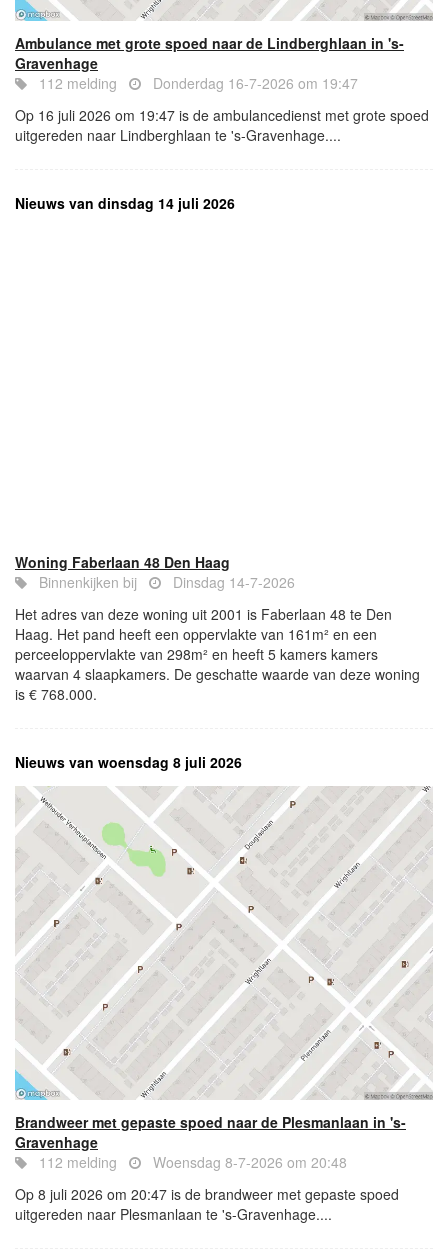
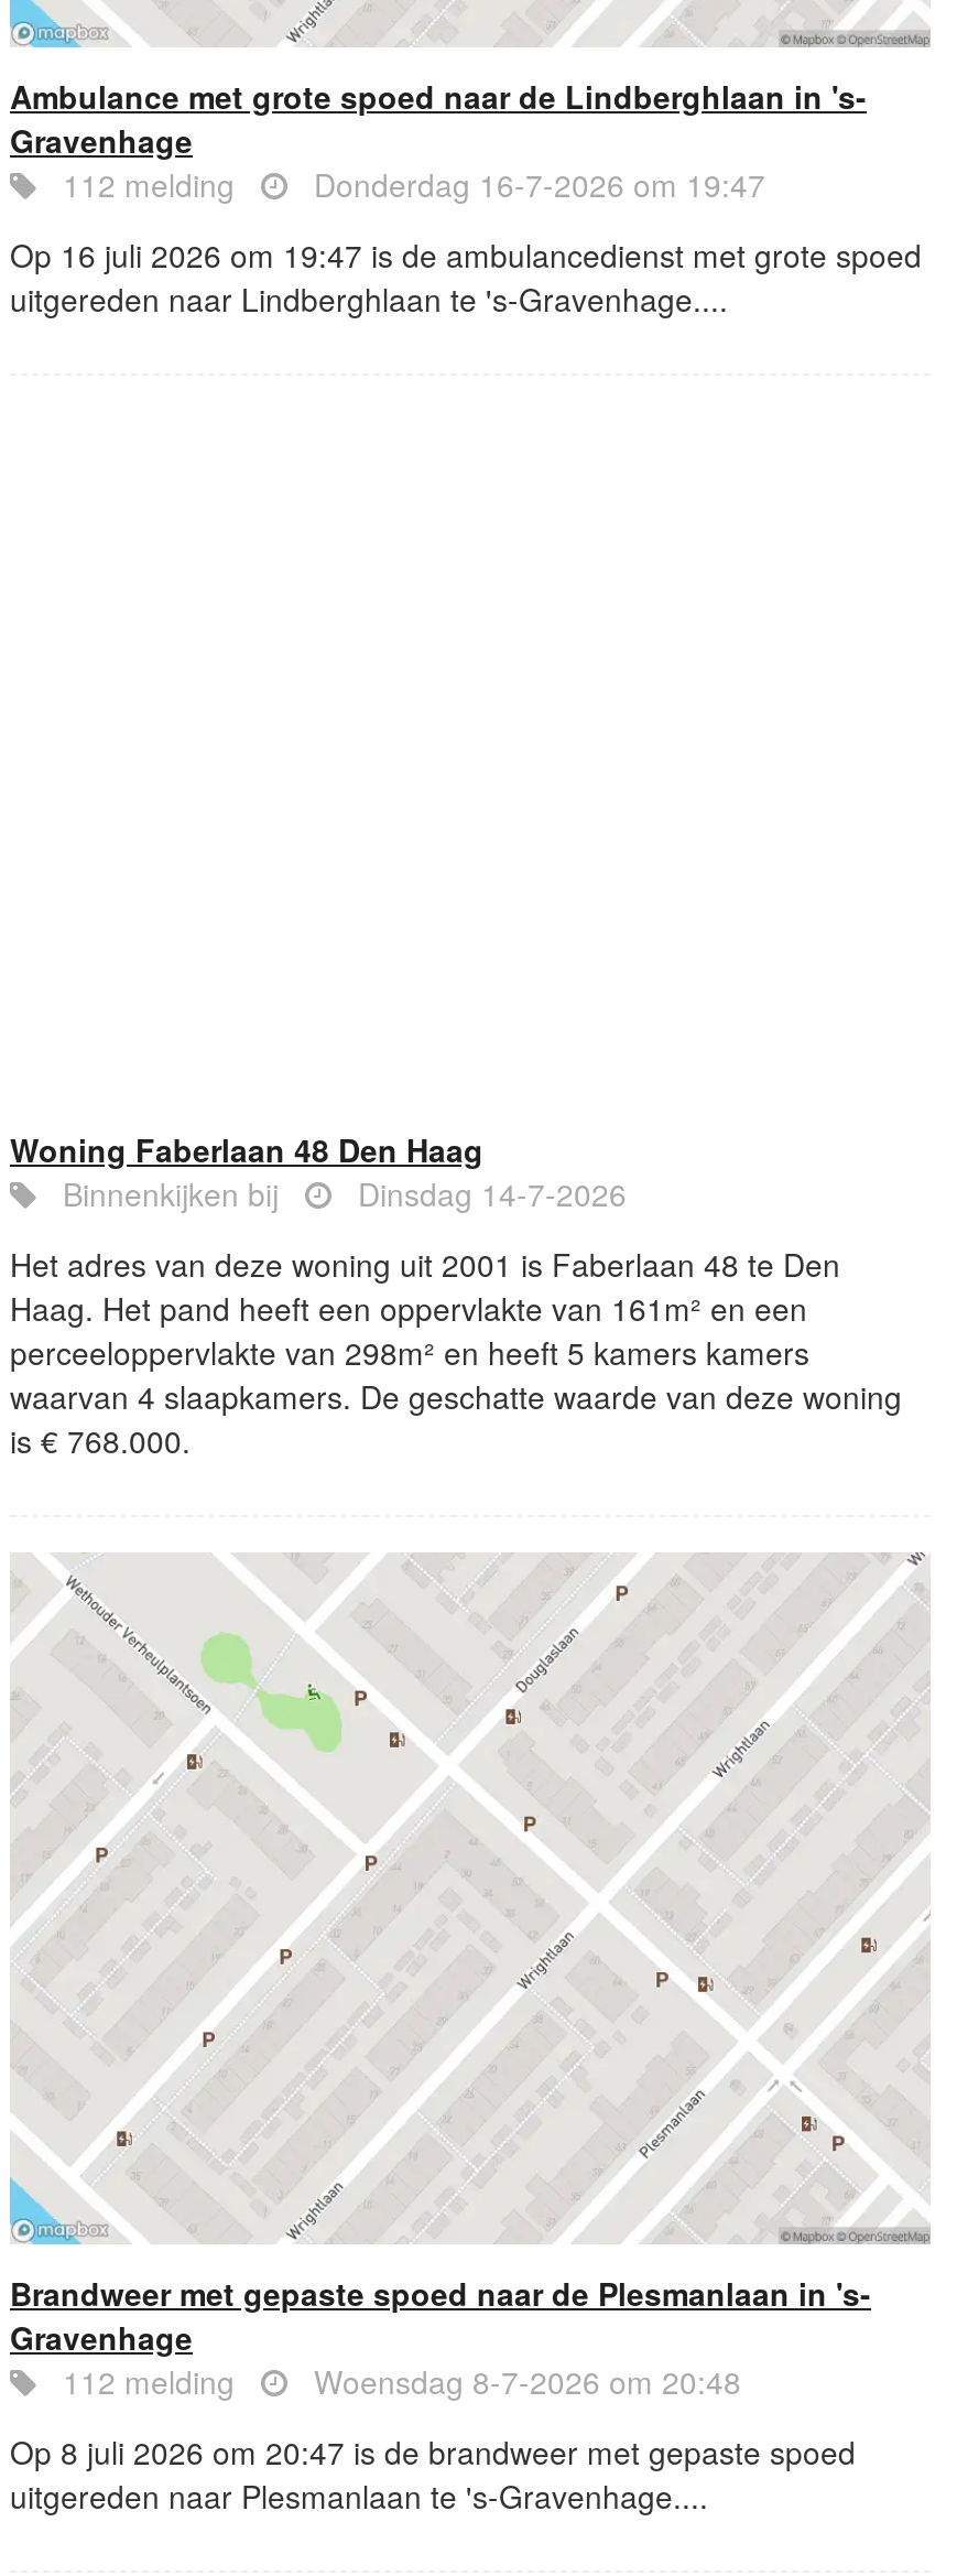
[15,193,235,213] Nieuws van dinsdag 14 juli 2026 -> none
[15,752,242,772] Nieuws van woensdag 8 juli 2026 -> none

